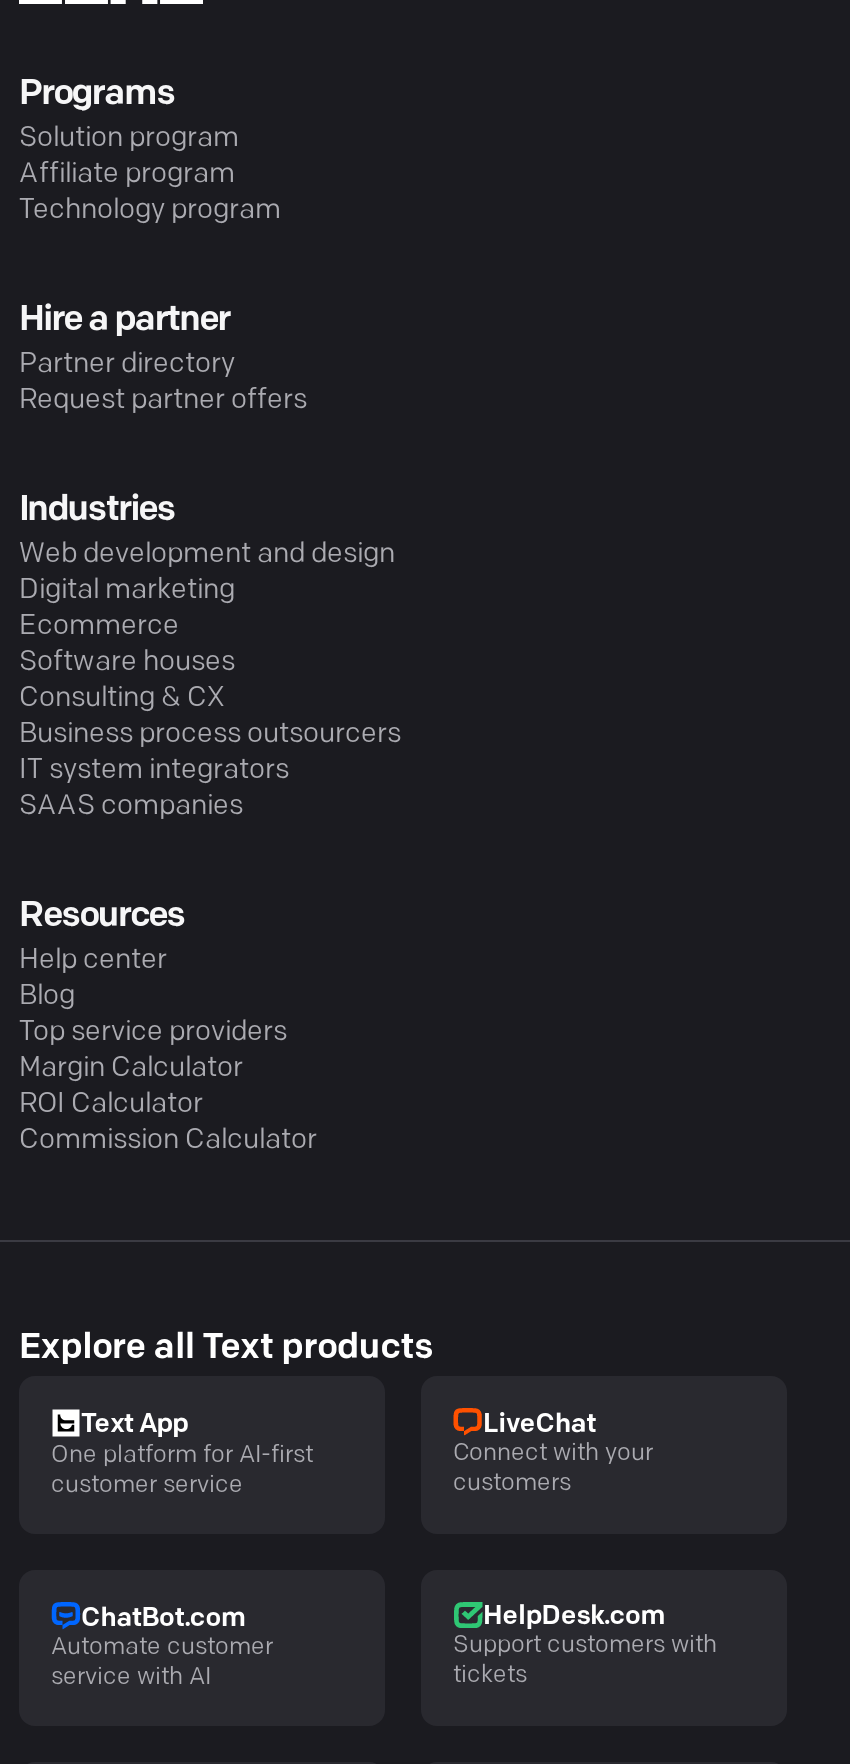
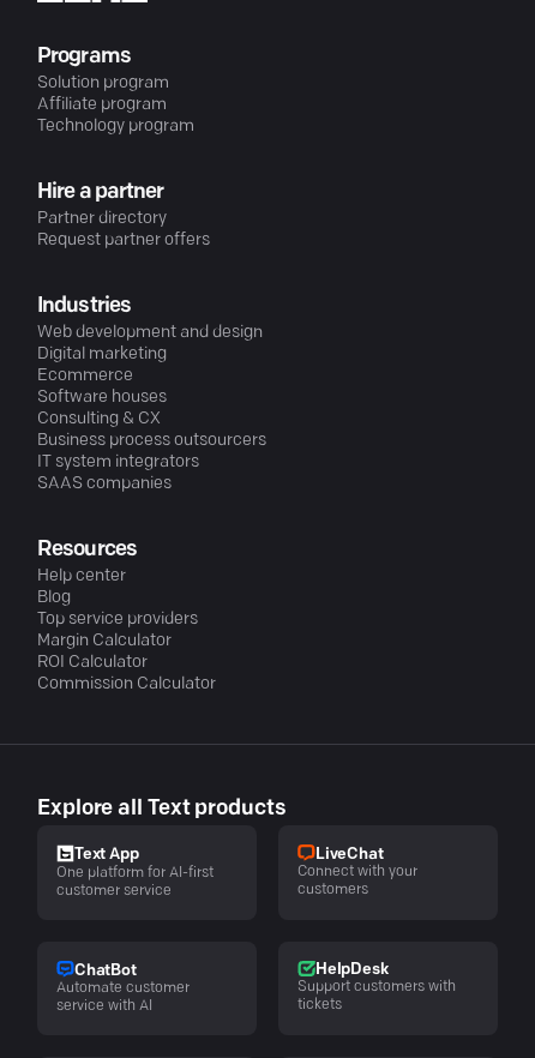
[81,1605,245,1631] ChatBot.com -> [74,963,136,978] ChatBot
[483,1604,664,1630] HelpDesk.com -> [315,962,388,977] HelpDesk

